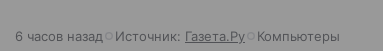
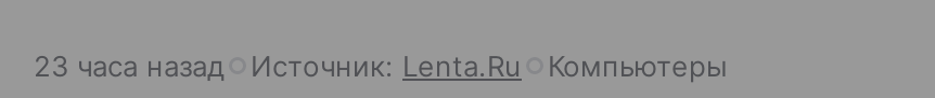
[15,28,103,44] 6 часов назад -> [34,48,225,82] 23 часа назад
[115,28,245,44] Источник: Газета.Ру -> [251,48,522,82] Источник: Lenta.Ru

